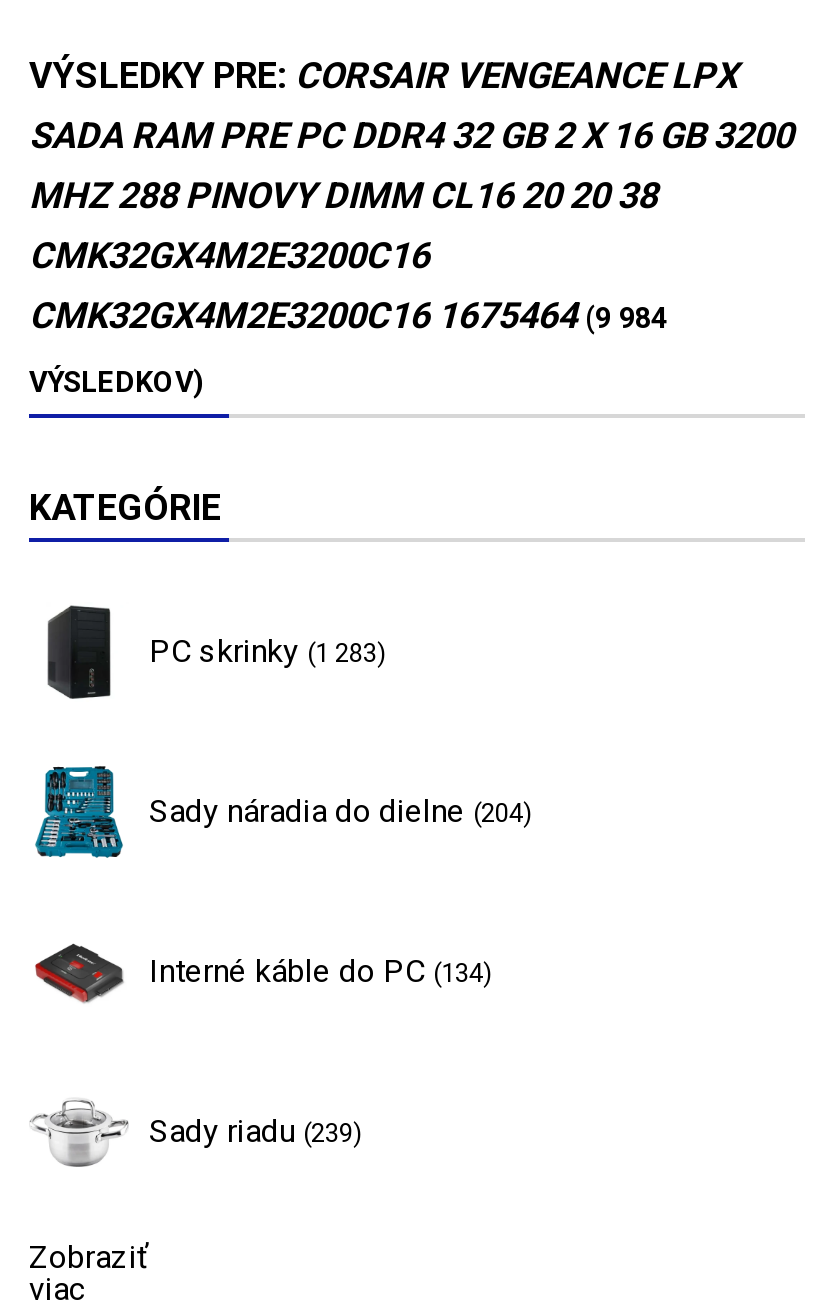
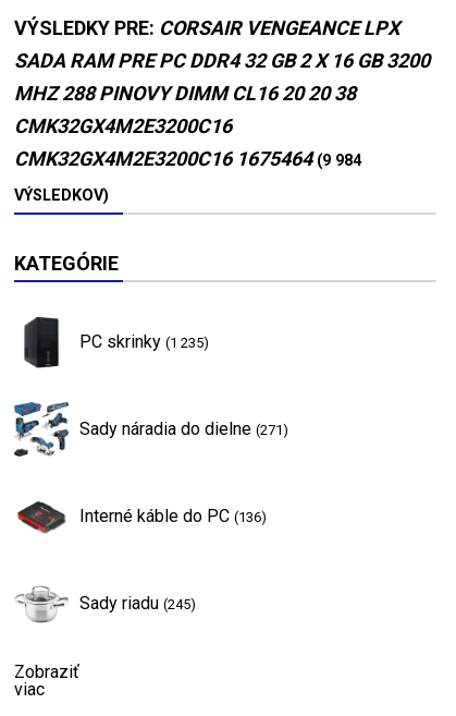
[149,632,387,670] PC skrinky (1 283) -> [79,331,209,352] PC skrinky (1 235)
[29,762,533,862] [image] | Sady náradia do dielne (204) -> [13,401,288,458] [image] | Sady náradia do dielne (271)
[149,952,493,990] Interné káble do PC (134) -> [79,505,267,526] Interné káble do PC (136)
[149,1112,363,1150] Sady riadu (239) -> [79,593,196,613] Sady riadu (245)

